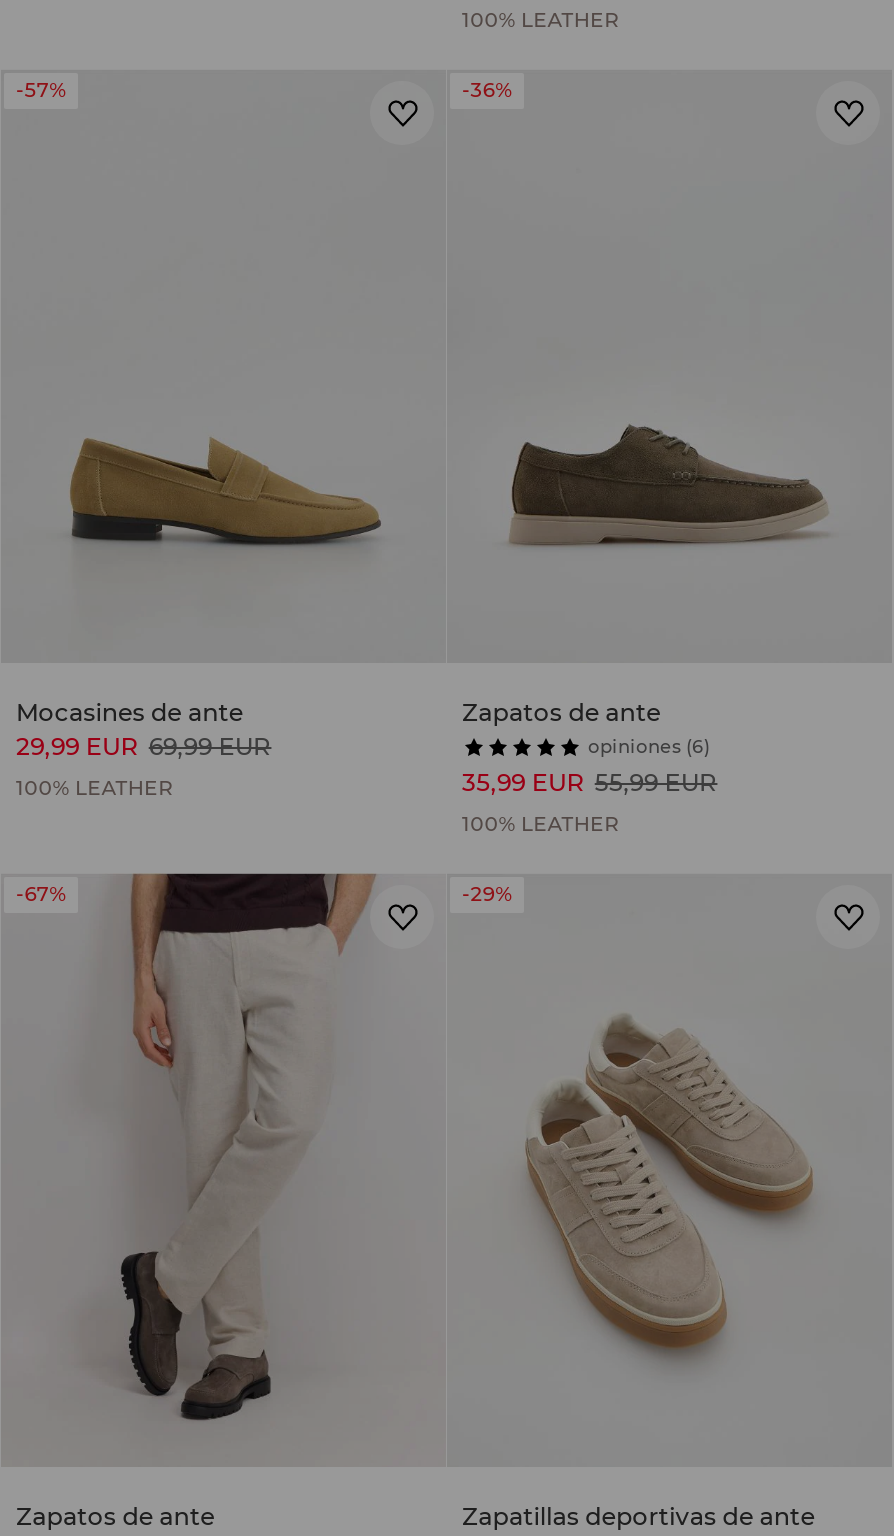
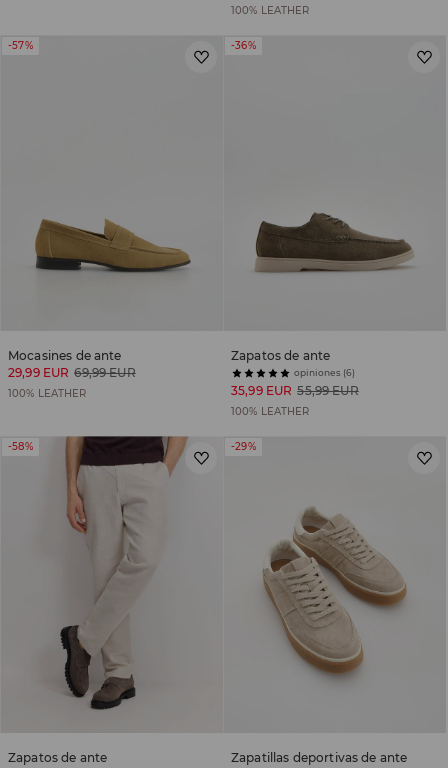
[16,881,66,907] -67% -> [8,440,33,453] -58%

